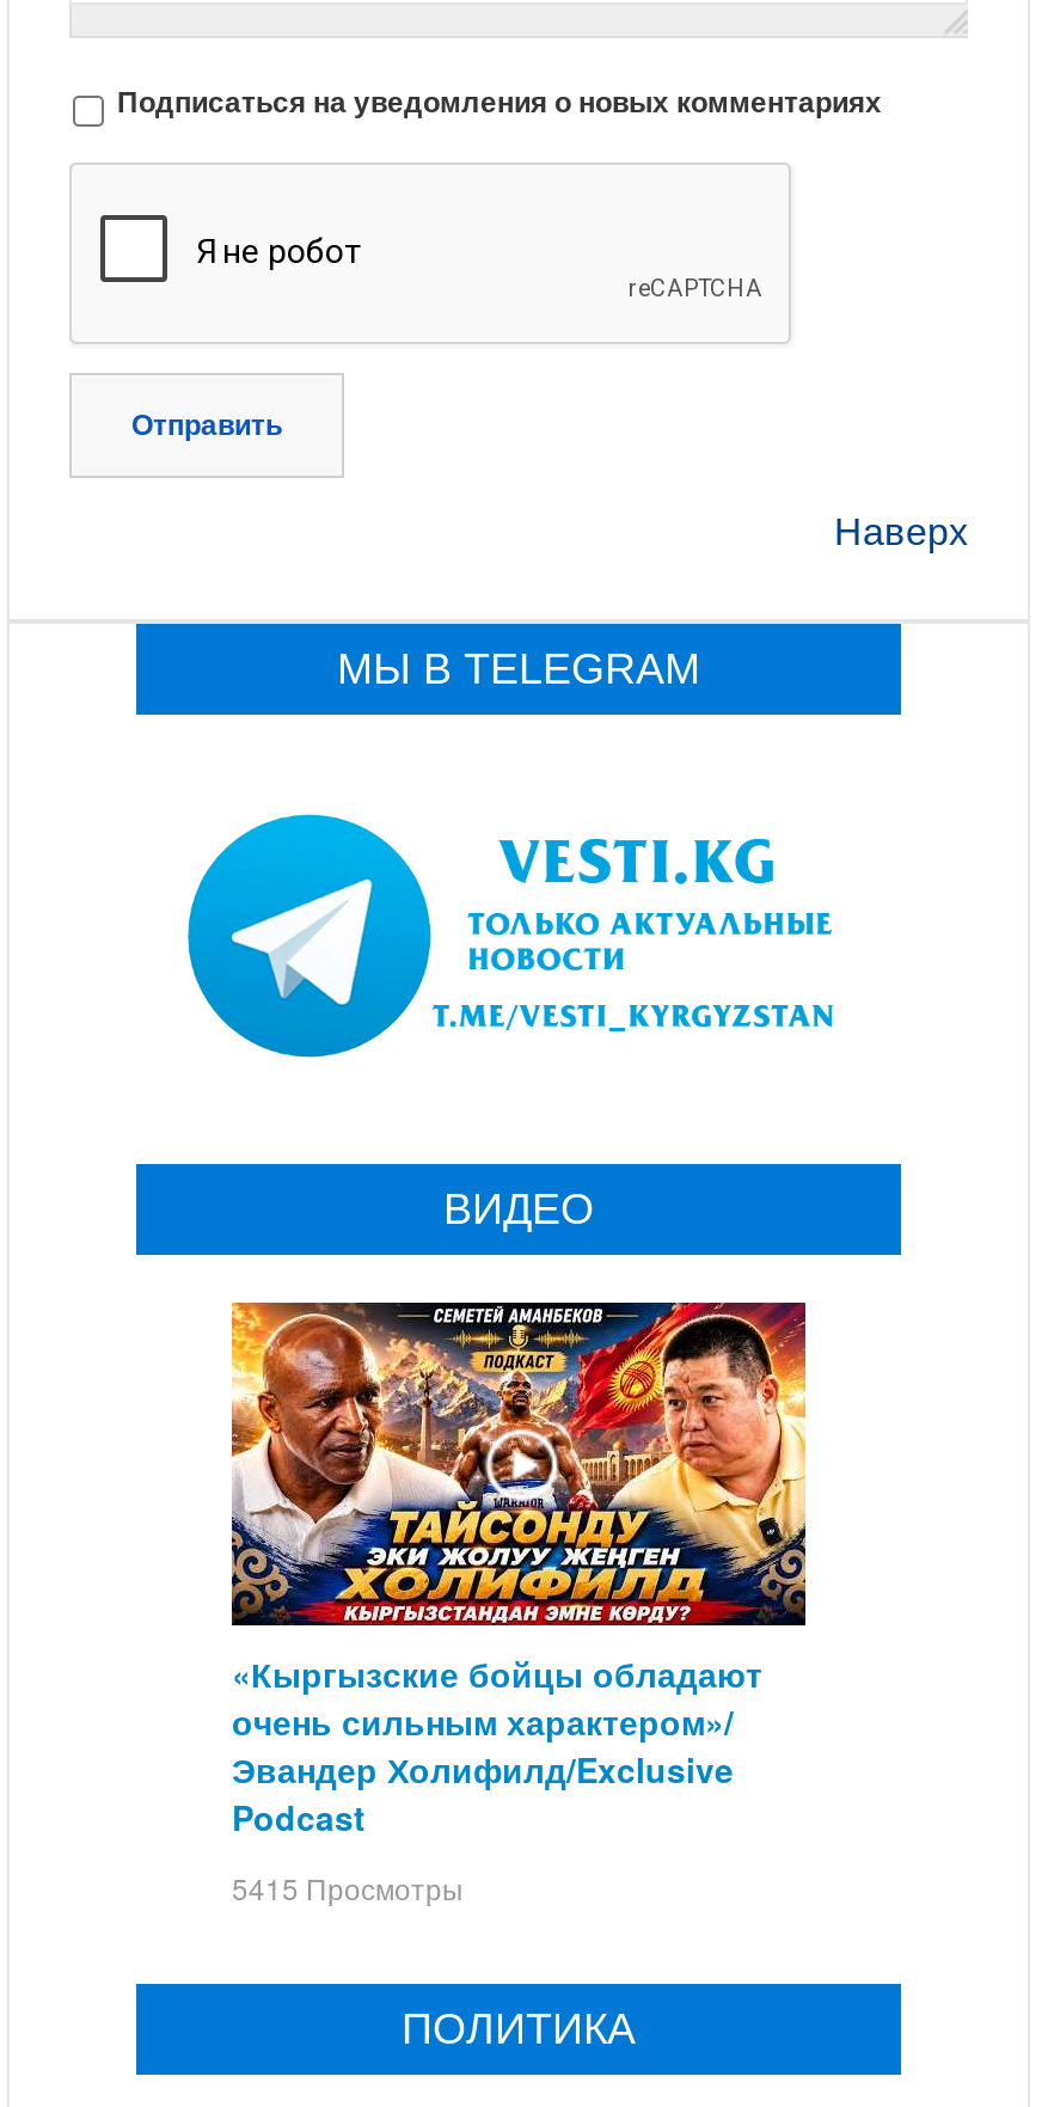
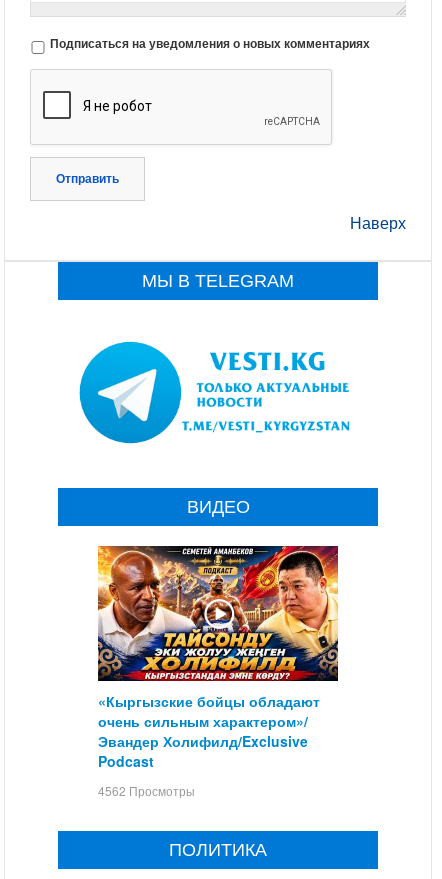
[232,1866,464,1907] 5415 Просмотры -> [98,782,195,799] 4562 Просмотры

